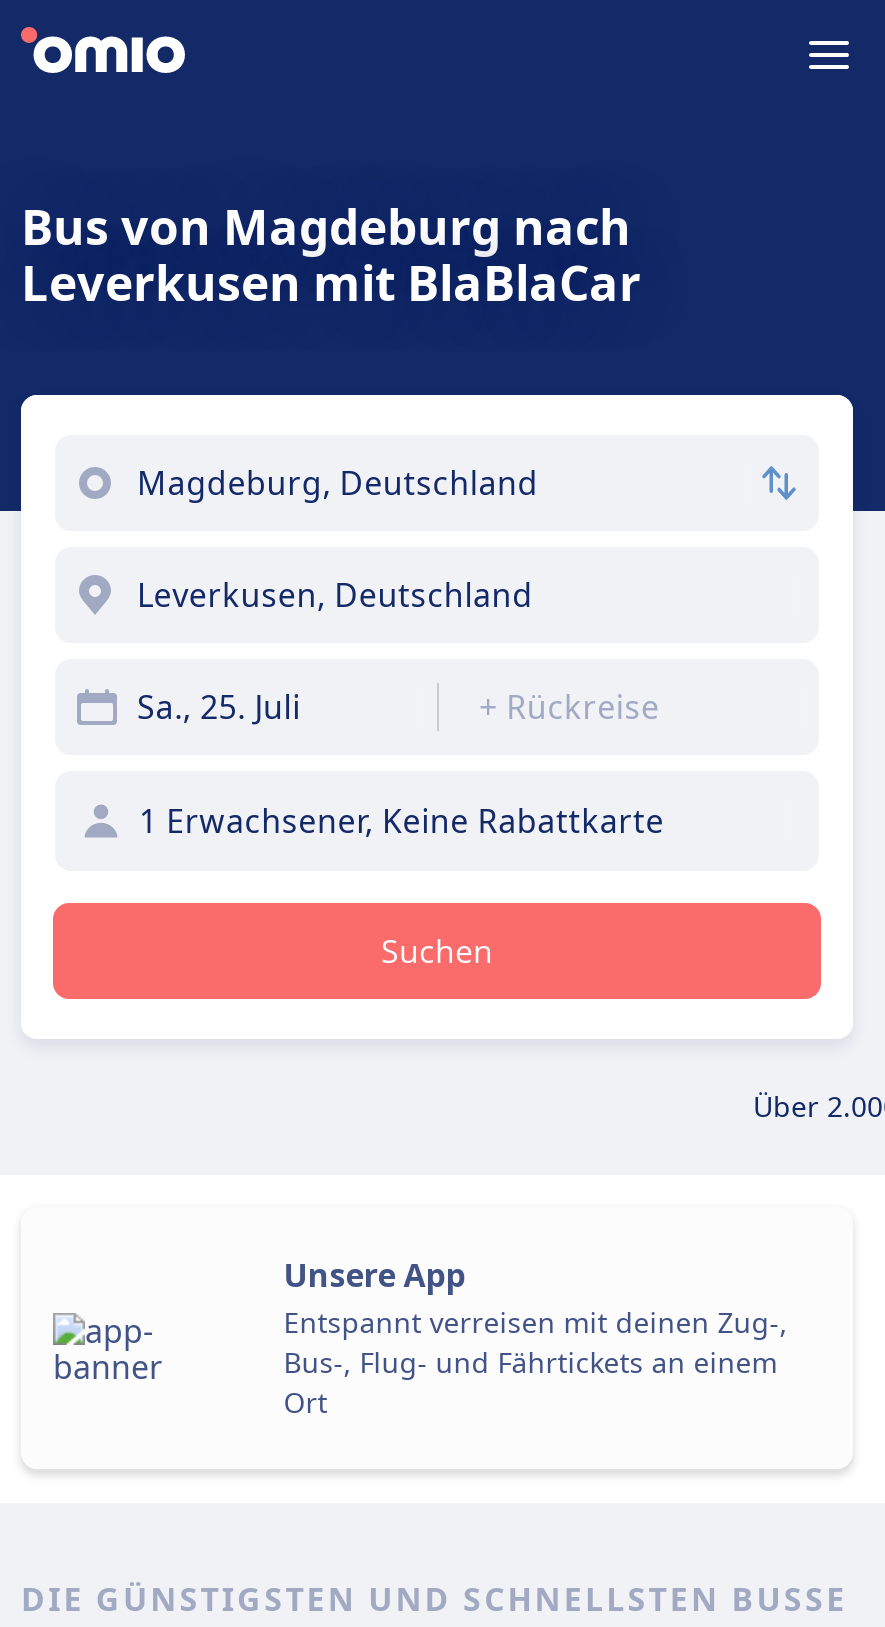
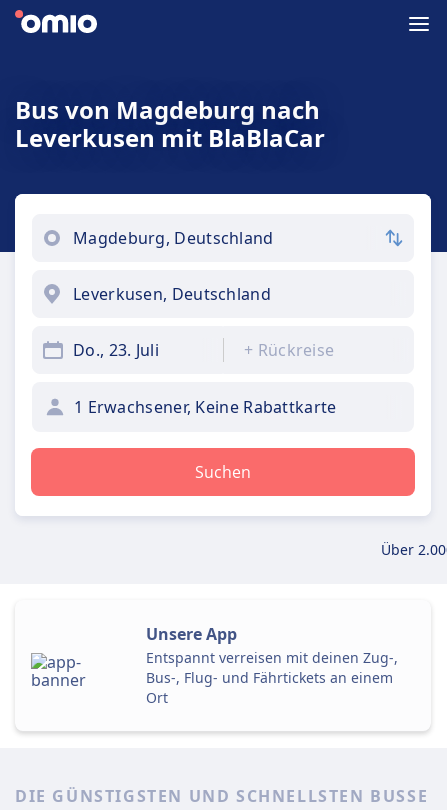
[137,685,301,729] Sa., 25. Juli -> [73,339,159,361] Do., 23. Juli

